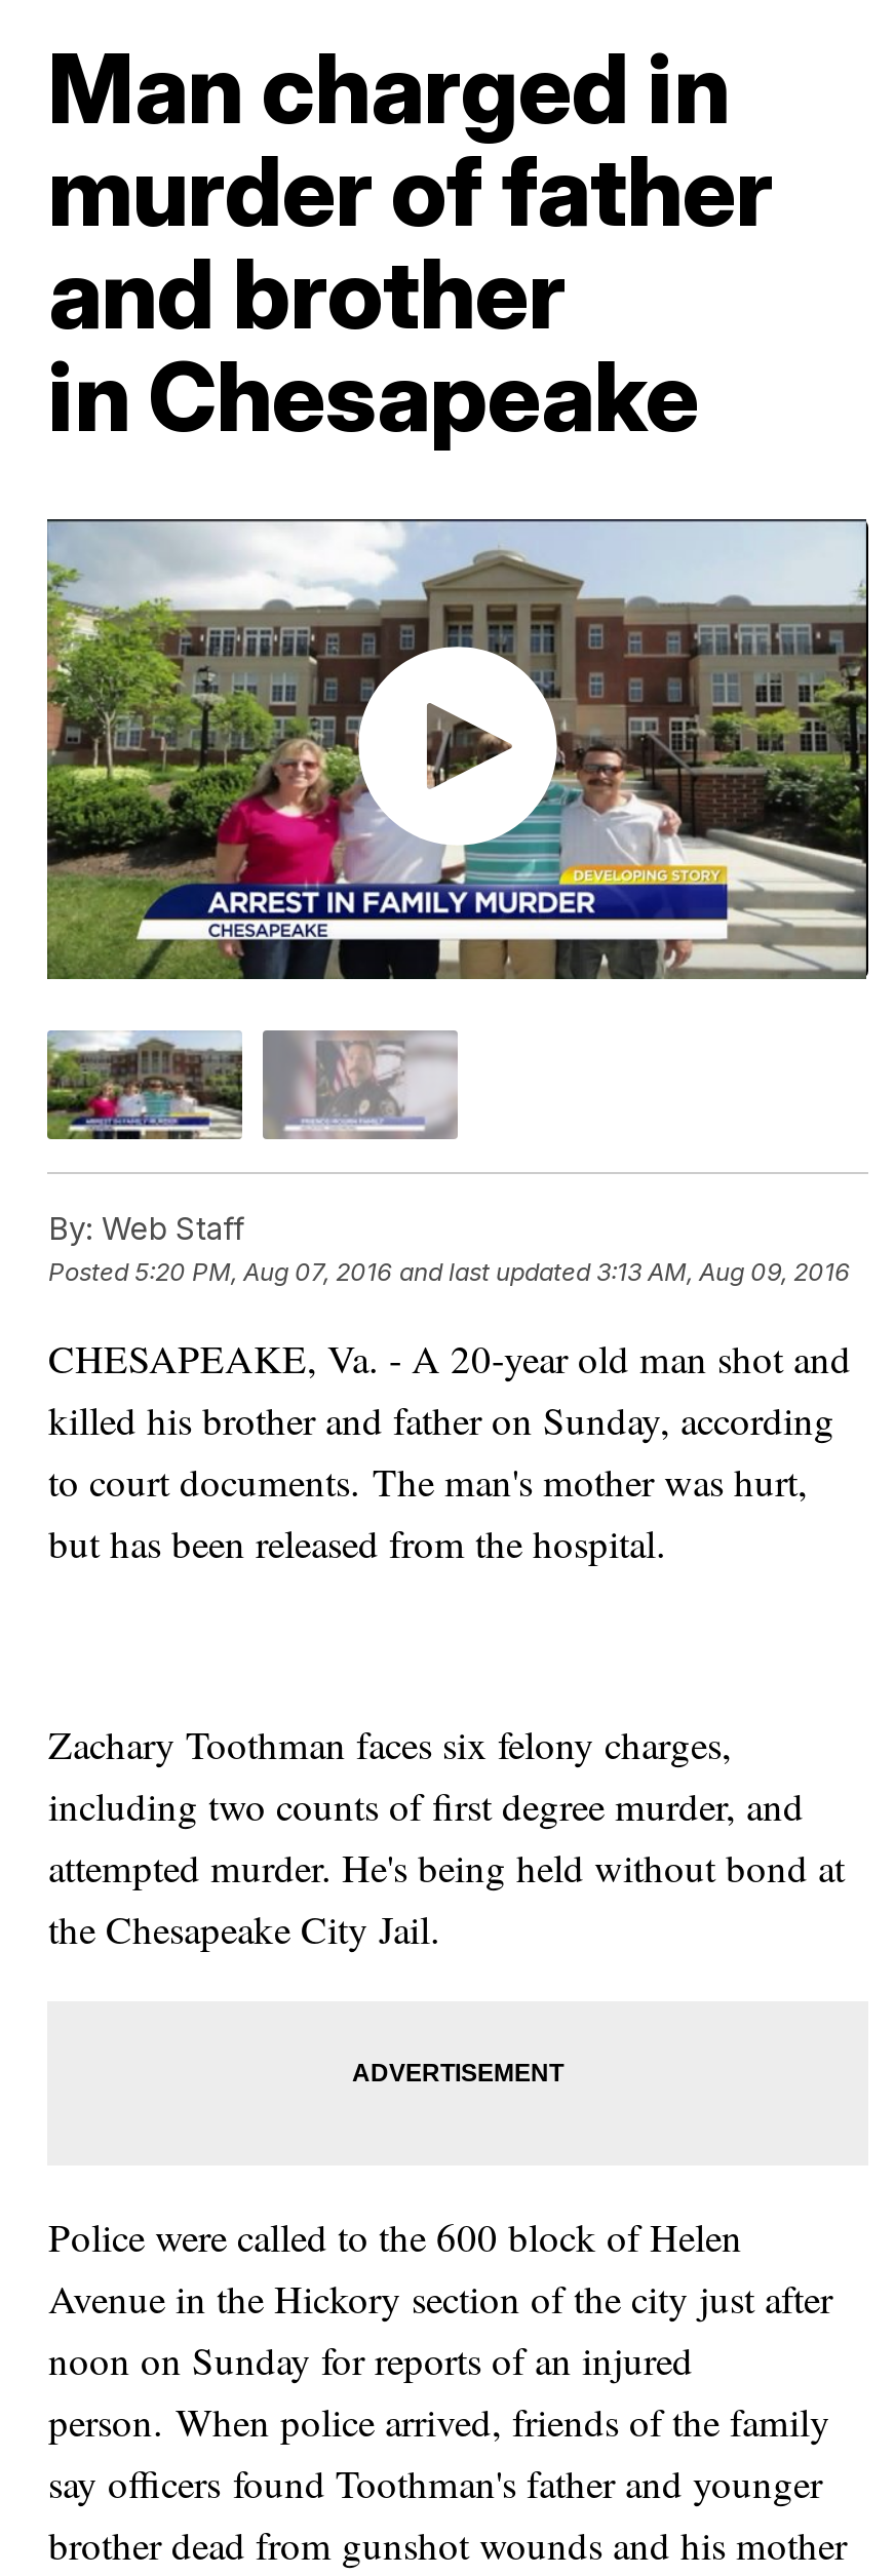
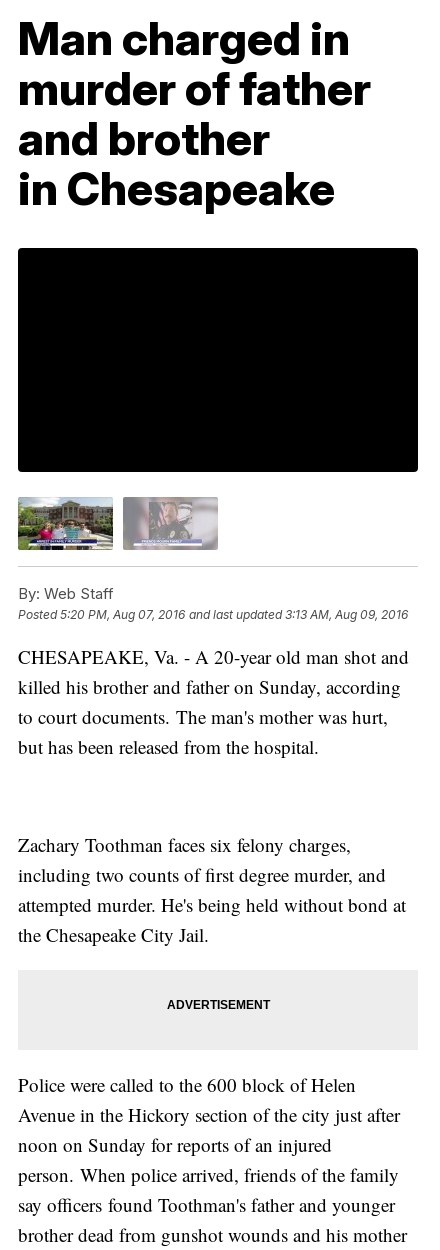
[45,519,868,981] [image] -> none

